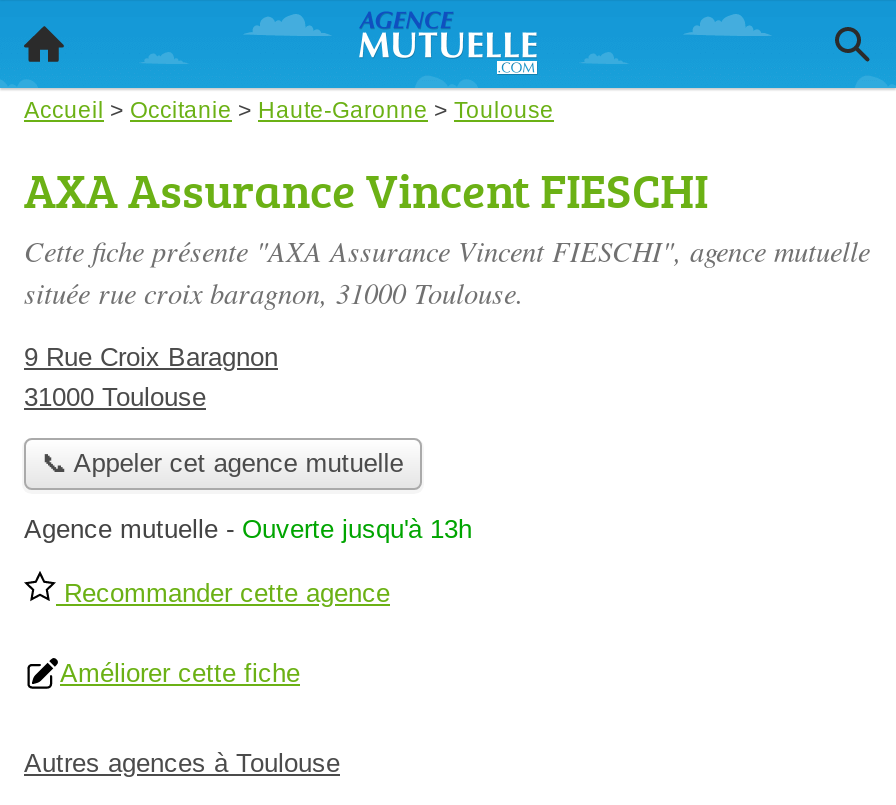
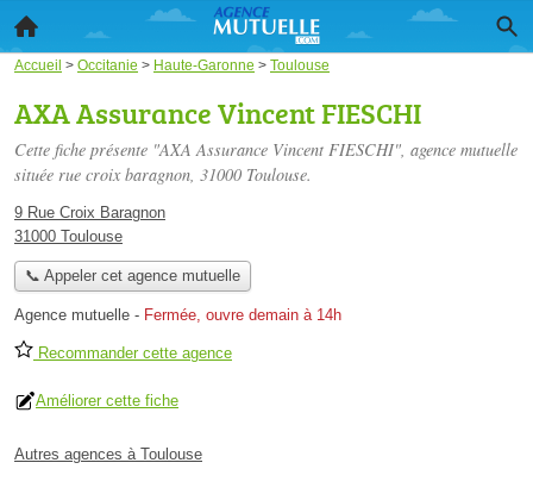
[24,515,472,545] Agence mutuelle - Ouverte jusqu'à 13h -> [14,306,341,324] Agence mutuelle - Fermée, ouvre demain à 14h

